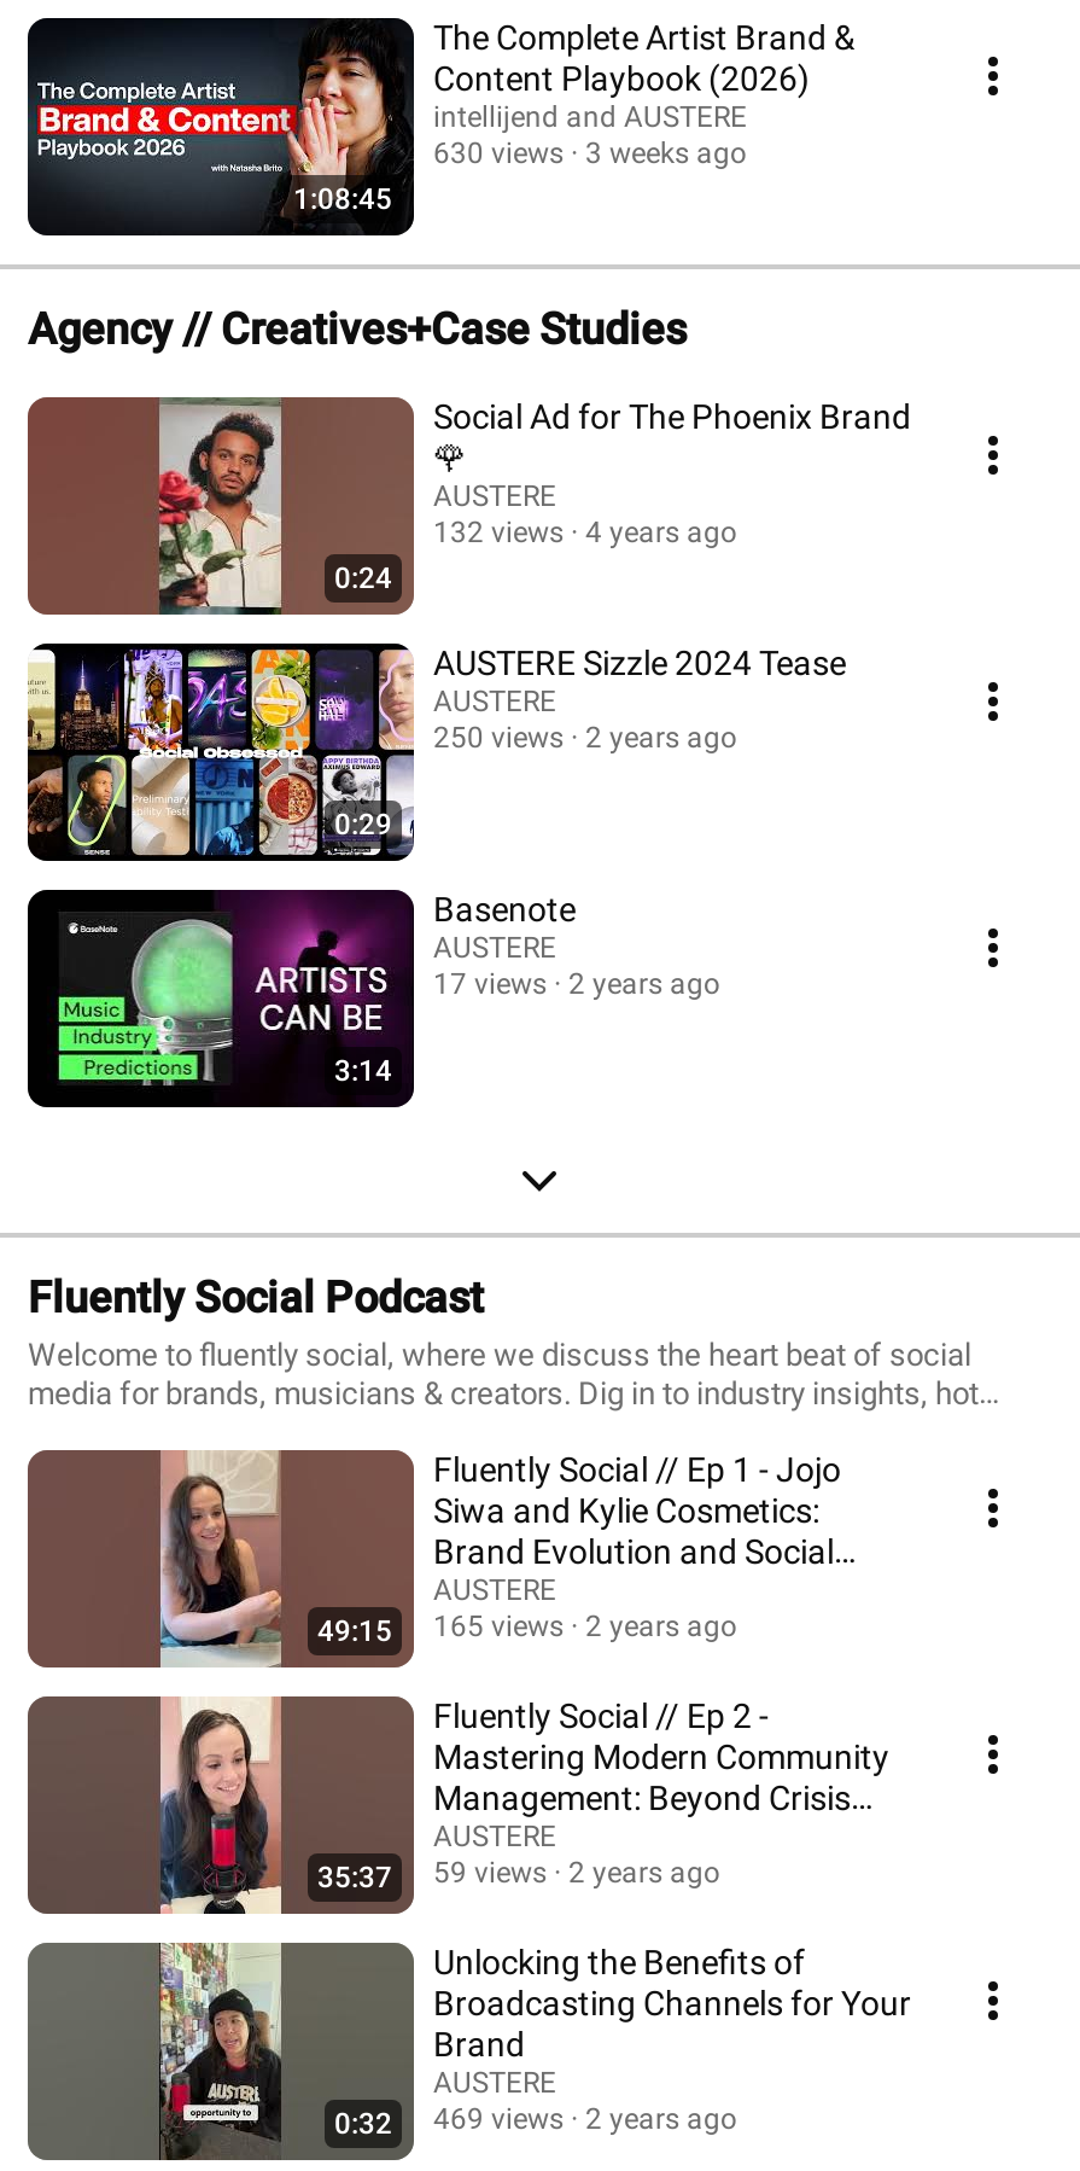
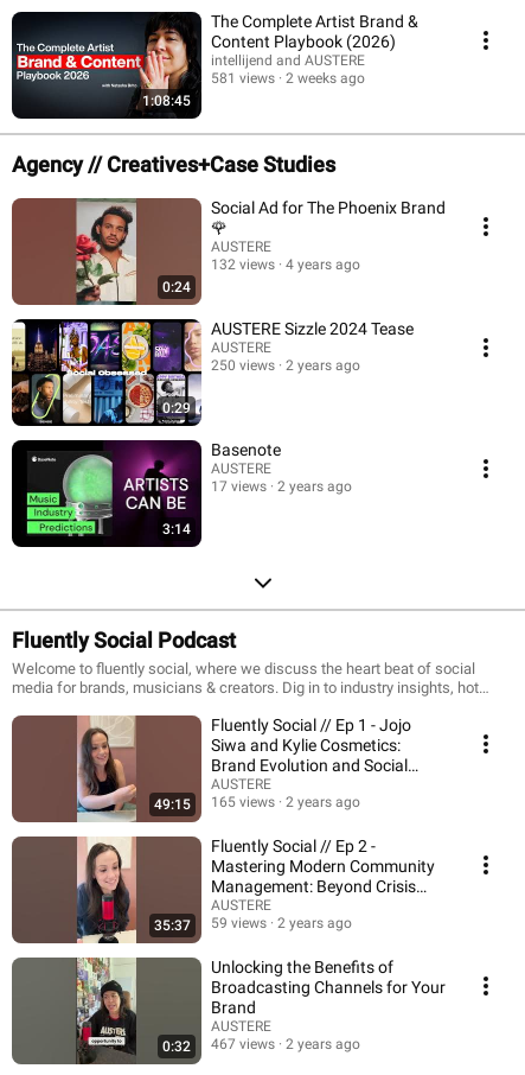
[433,135,564,169] 630 views -> [211,69,275,86] 581 views
[585,135,747,169] 3 weeks ago -> [286,69,365,86] 2 weeks ago
[334,2101,737,2140] 0:32 469 views 2 years ago -> [162,1035,360,1054] 0:32 467 views 2 years ago

